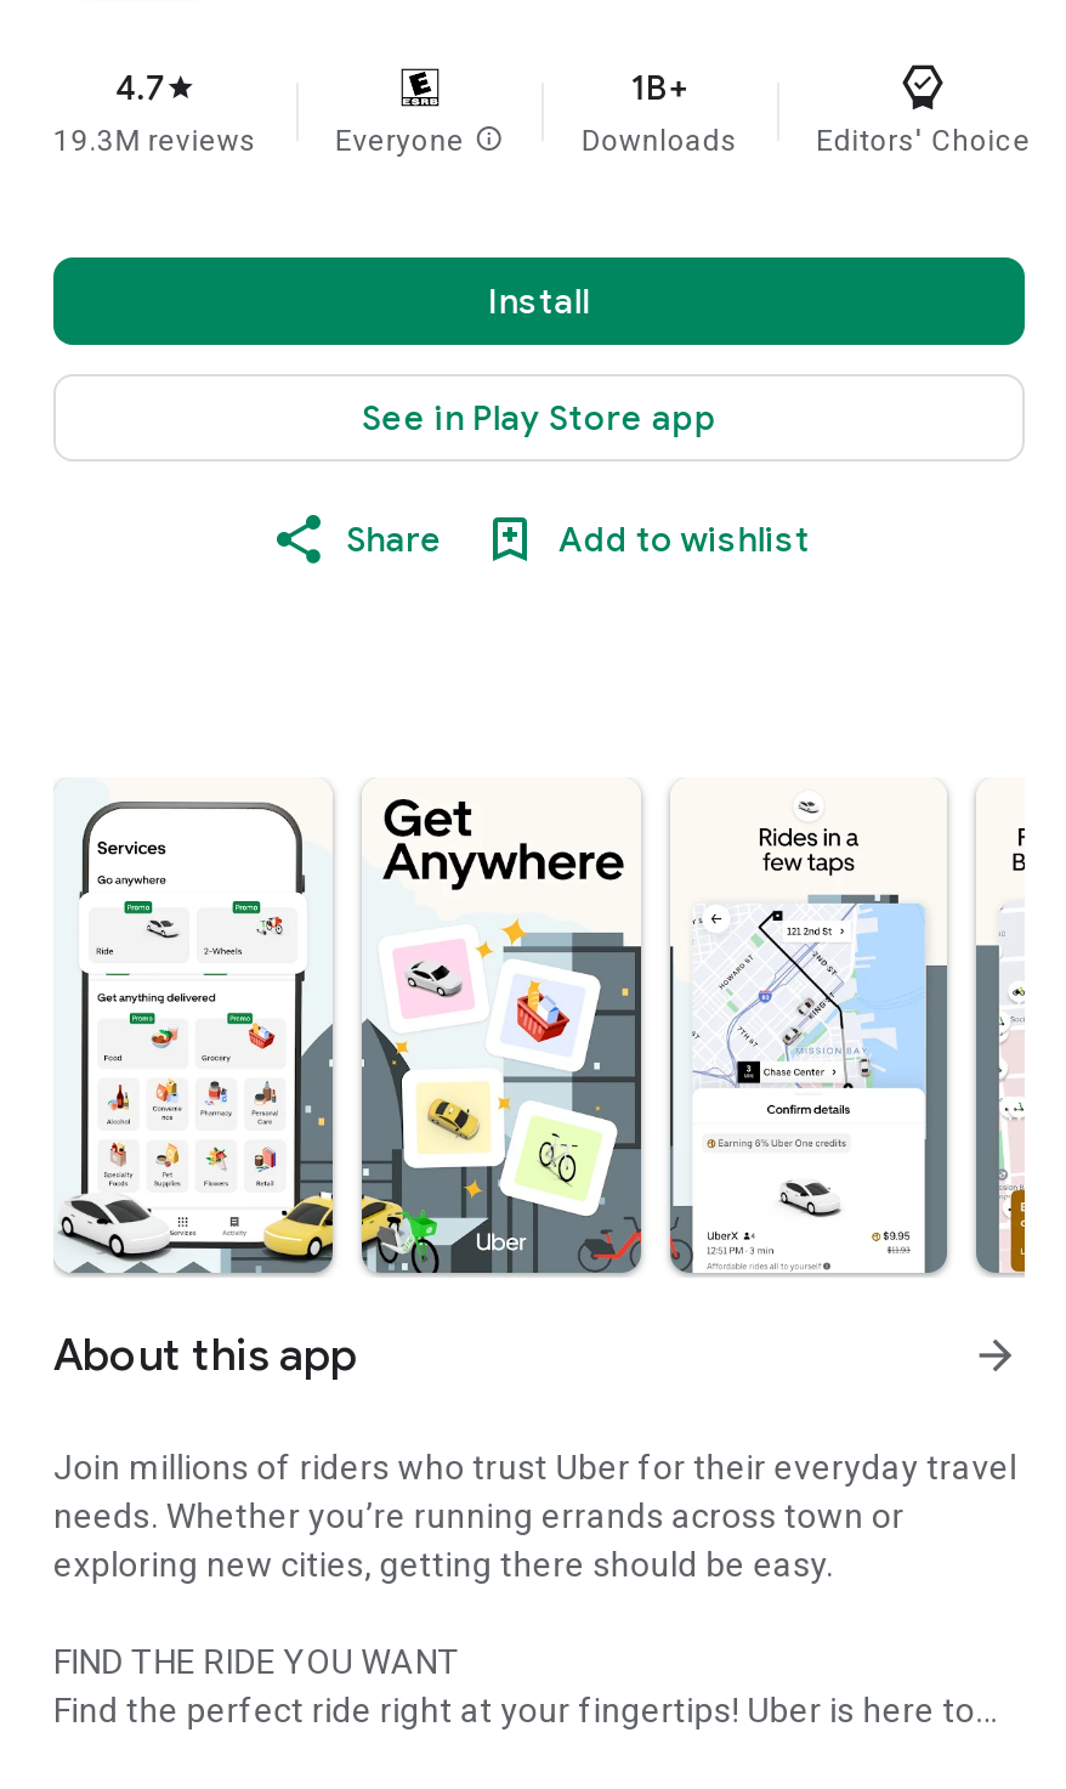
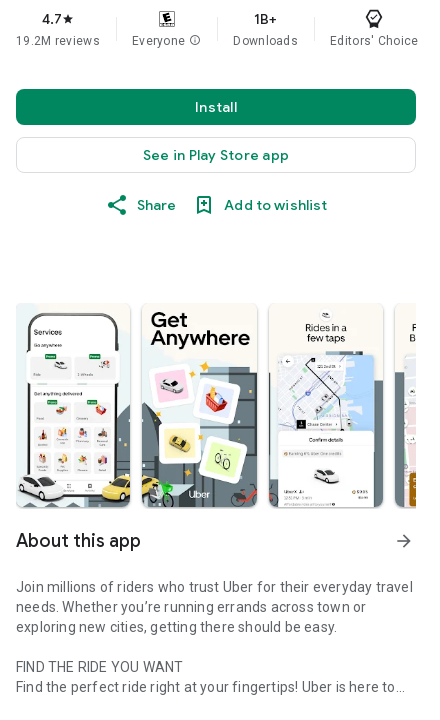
[53,124,257,158] 19.3M reviews -> [16,34,100,48] 19.2M reviews

